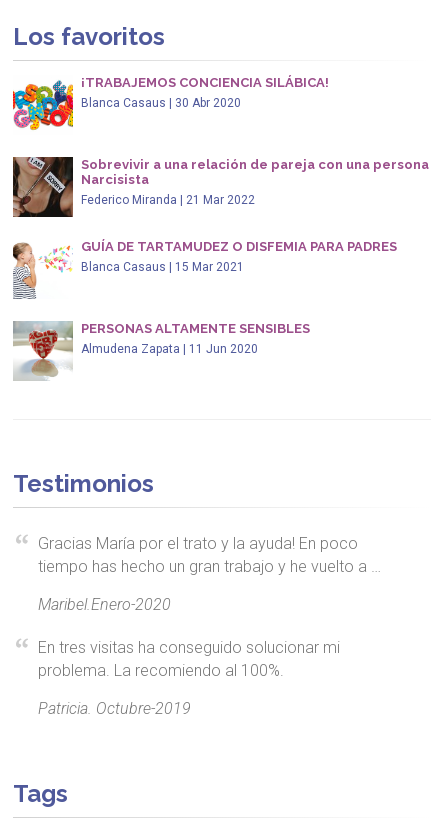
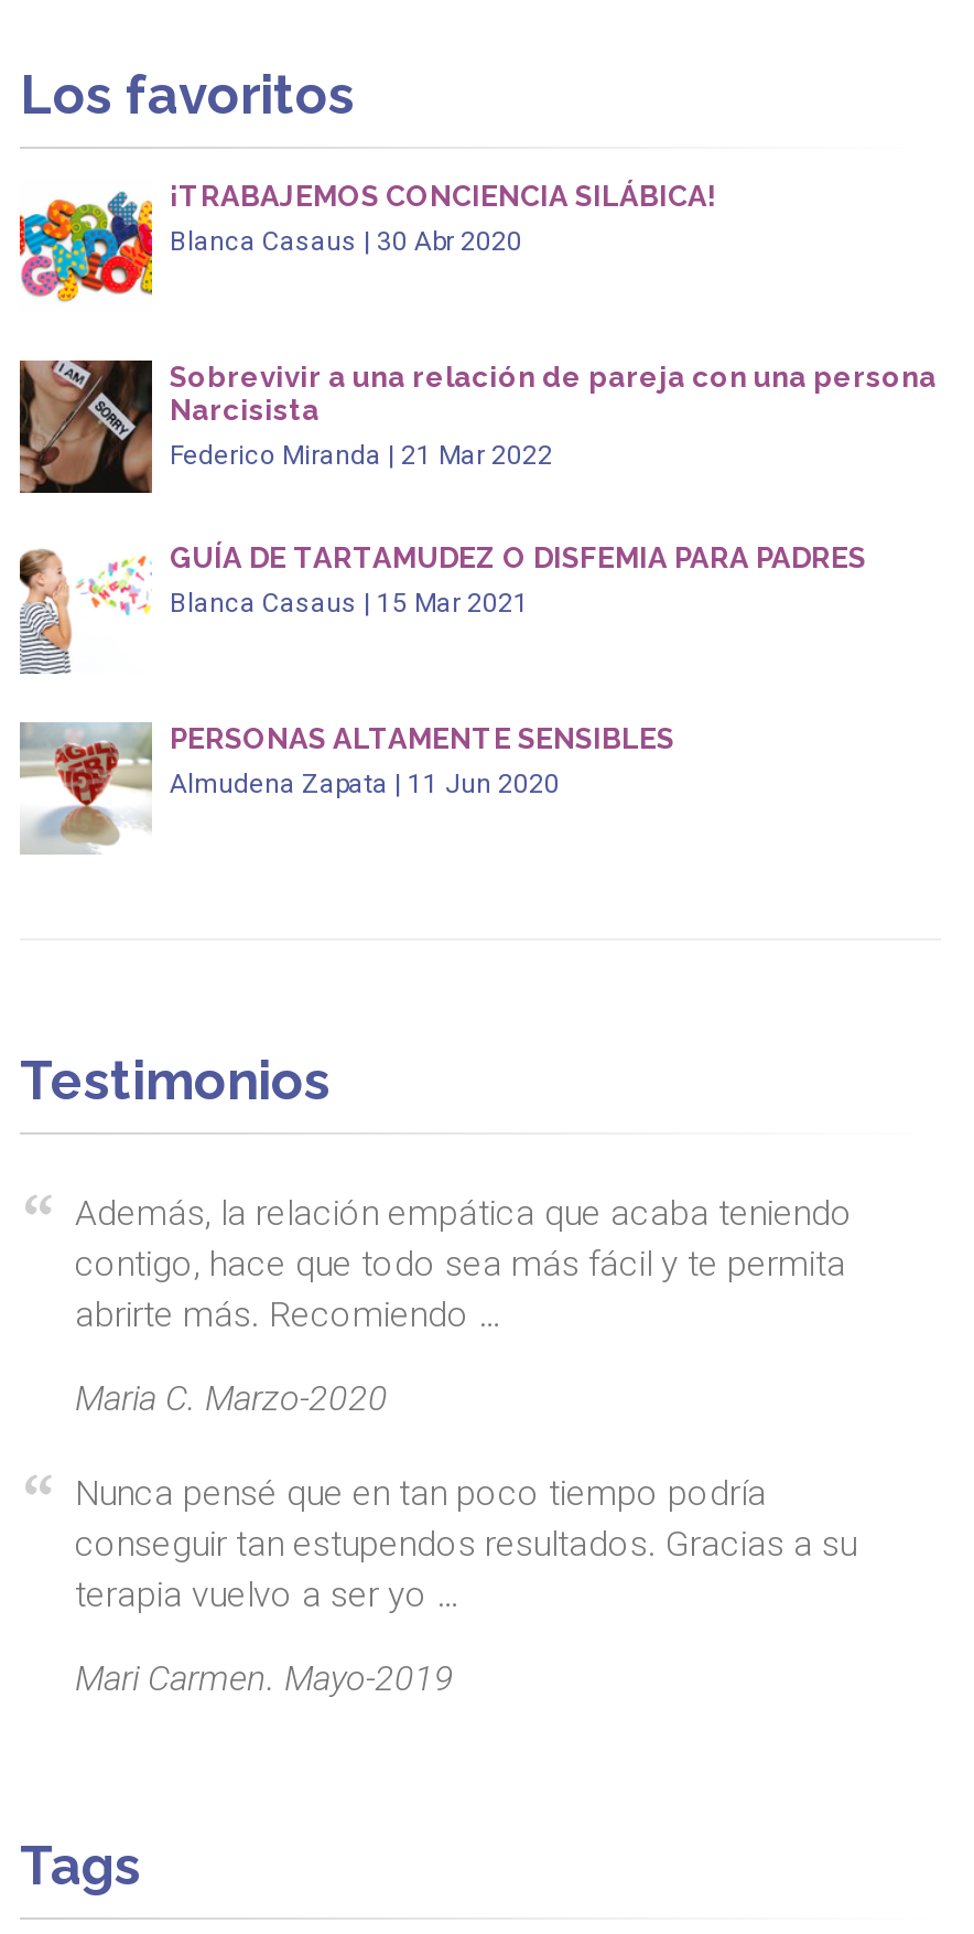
[38,534,381,576] Gracias María por el trato y la ayuda! En poco | tiempo has hecho un gran trabajo y he vuelto a … -> [75,1192,853,1335] Además, la relación empática que acaba teniendo | contigo, hace que todo sea más fácil y te permita | abrirte más. Recomiendo …
[38,595,171,614] Maribel.Enero-2020 -> [75,1377,388,1419] Maria C. Marzo-2020
[38,638,340,680] En tres visitas ha conseguido solucionar mi | problema. La recomiendo al 100%. -> [75,1472,857,1615] Nunca pensé que en tan poco tiempo podría | conseguir tan estupendos resultados. Gracias a su | terapia vuelvo a ser yo …
[38,699,191,718] Patricia. Octubre-2019 -> [75,1657,454,1699] Mari Carmen. Mayo-2019

